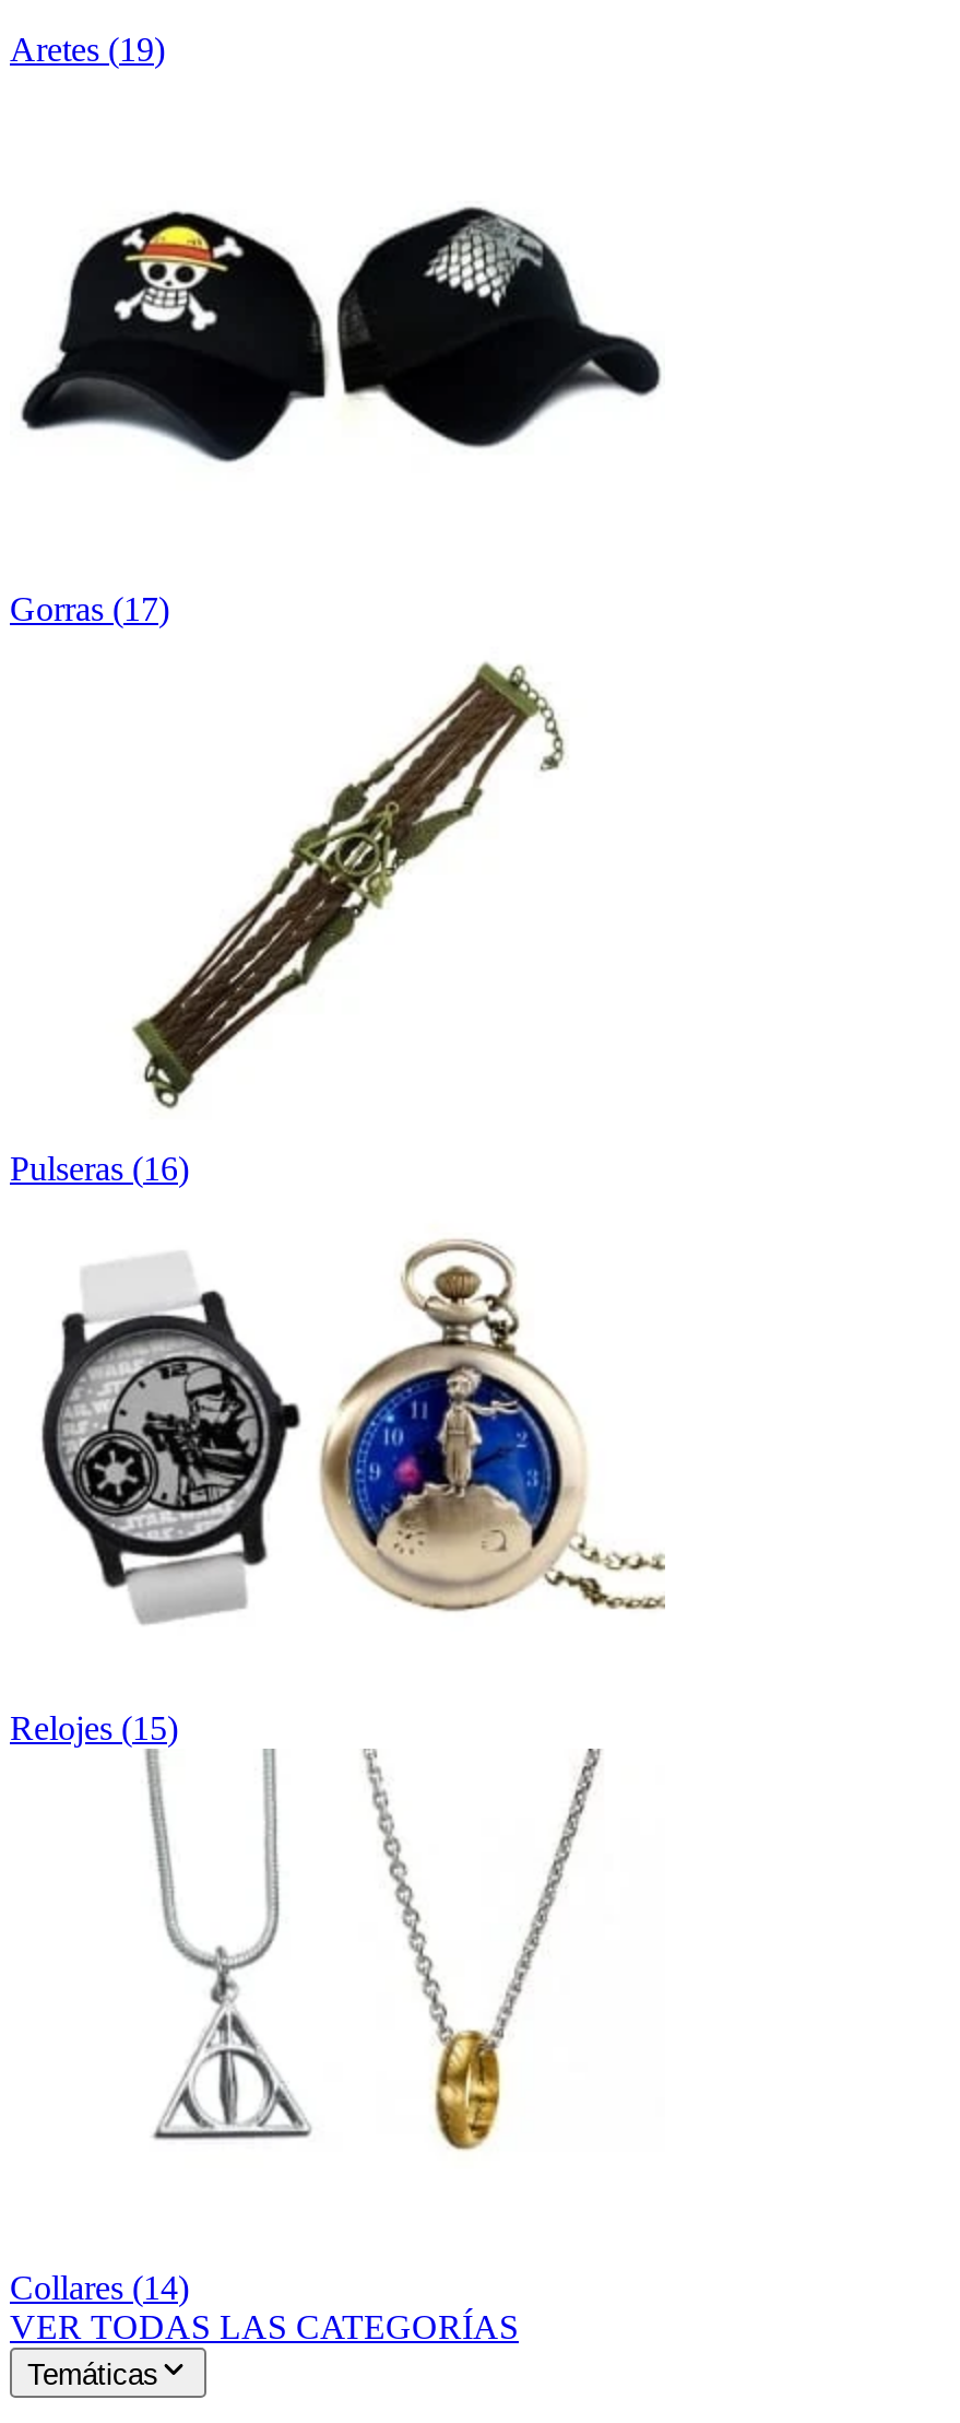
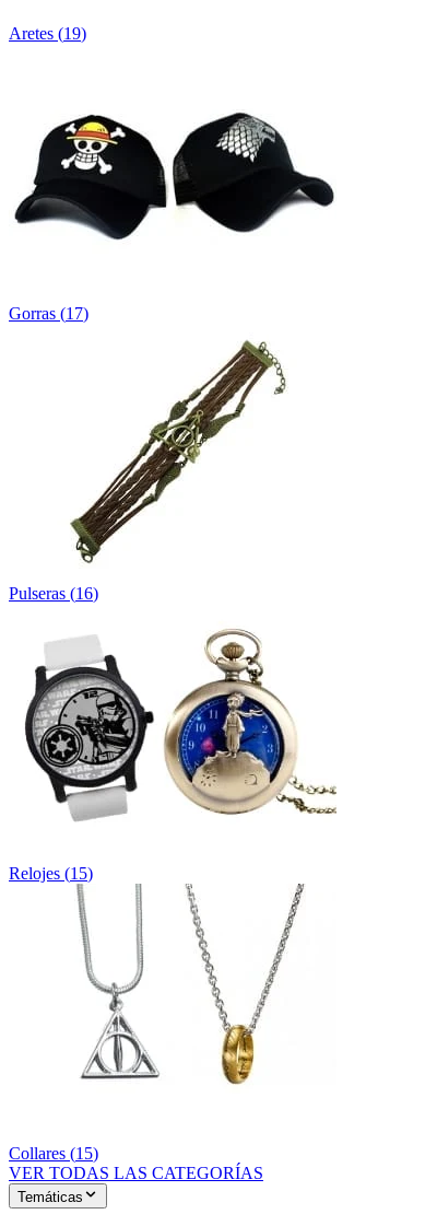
[10,2269,189,2306] Collares (14) -> [9,1144,98,1163] Collares (15)

